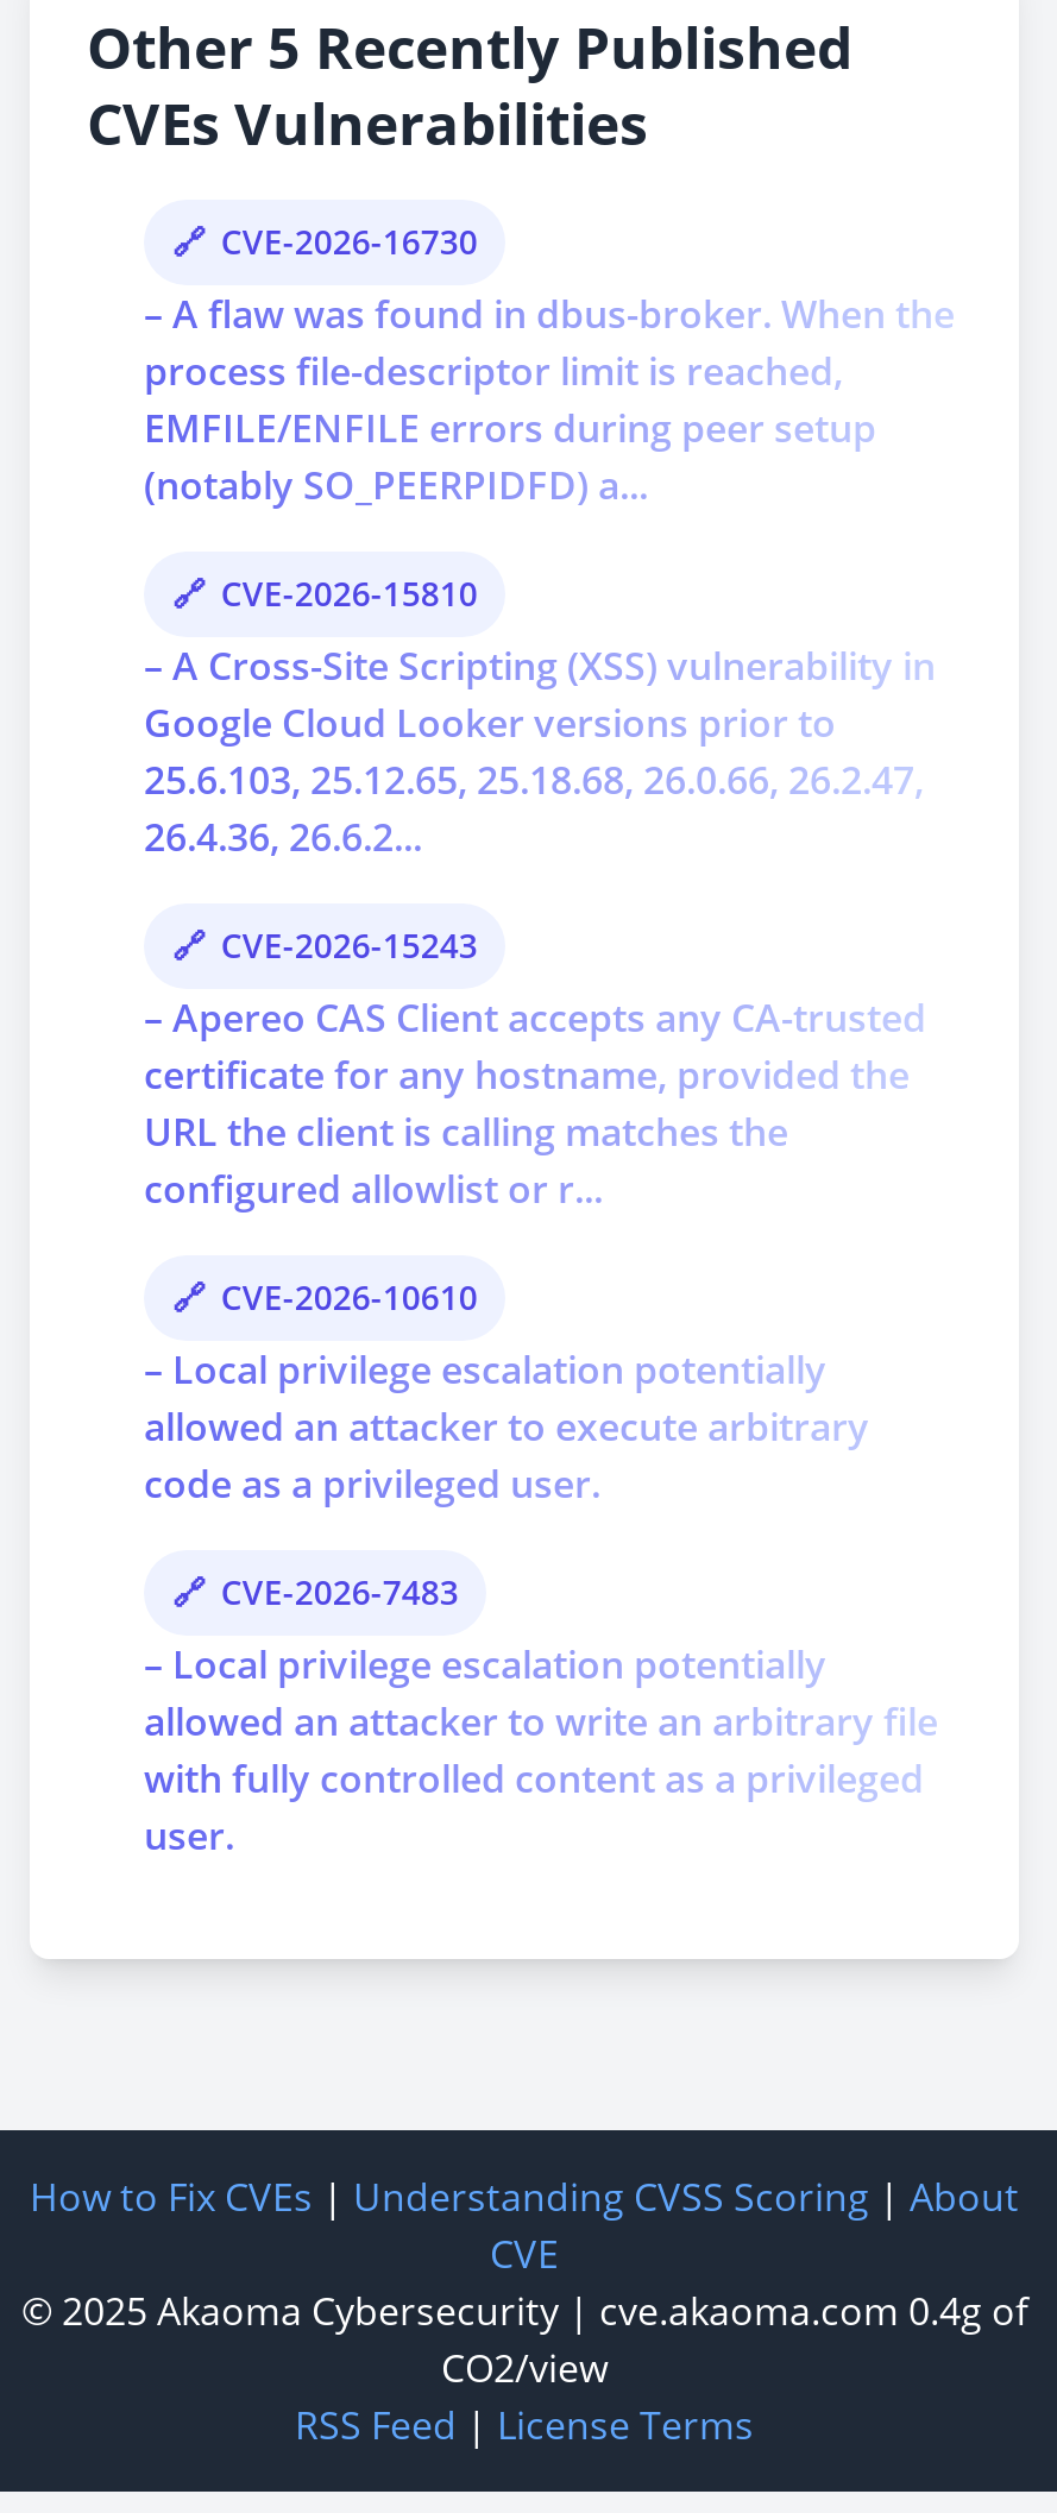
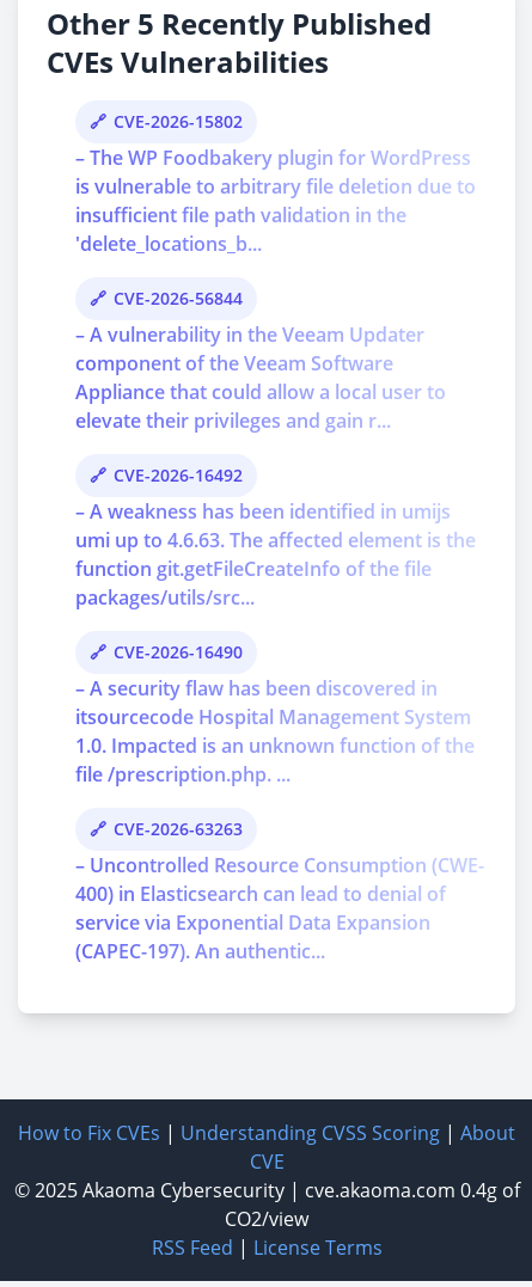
[221,219,478,264] CVE-2026-16730 -> [114,110,243,133] CVE-2026-15802
[144,288,955,511] – A flaw was found in dbus-broker. When the | process file-descriptor limit is reached, | EMFILE/ENFILE errors during peer setup | (notably SO_PEERPIDFD) a... -> [75,145,476,257] – The WP Foodbakery plugin for WordPress | is vulnerable to arbitrary file deletion due to | insufficient file path validation in the | 'delete_locations_b...
[221,571,478,616] CVE-2026-15810 -> [114,287,243,310] CVE-2026-56844
[144,640,936,863] – A Cross-Site Scripting (XSS) vulnerability in | Google Cloud Looker versions prior to | 25.6.103, 25.12.65, 25.18.68, 26.0.66, 26.2.47, | 26.4.36, 26.6.2... -> [75,321,446,434] – A vulnerability in the Veeam Updater | component of the Veeam Software | Appliance that could allow a local user to | elevate their privileges and gain r...
[221,922,478,968] CVE-2026-15243 -> [114,464,243,486] CVE-2026-16492
[144,991,926,1215] – Apereo CAS Client accepts any CA-trusted | certificate for any hostname, provided the | URL the client is calling matches the | configured allowlist or r... -> [75,498,476,611] – A weakness has been identified in umijs | umi up to 4.6.63. The affected element is the | function git.getFileCreateInfo of the file | packages/utils/src...
[221,1274,478,1320] CVE-2026-10610 -> [114,641,243,663] CVE-2026-16490
[144,1343,869,1510] – Local privilege escalation potentially | allowed an attacker to execute arbitrary | code as a privileged user. -> [75,675,475,787] – A security flaw has been discovered in | itsourcecode Hospital Management System | 1.0. Impacted is an unknown function of the | file /prescription.php. ...
[221,1569,459,1614] CVE-2026-7483 -> [114,817,243,840] CVE-2026-63263
[144,1638,938,1862] – Local privilege escalation potentially | allowed an attacker to write an arbitrary file | with fully controlled content as a privileged | user. -> [75,852,484,964] – Uncontrolled Resource Consumption (CWE- | 400) in Elasticsearch can lead to denial of | service via Exponential Data Expansion | (CAPEC-197). An authentic...

